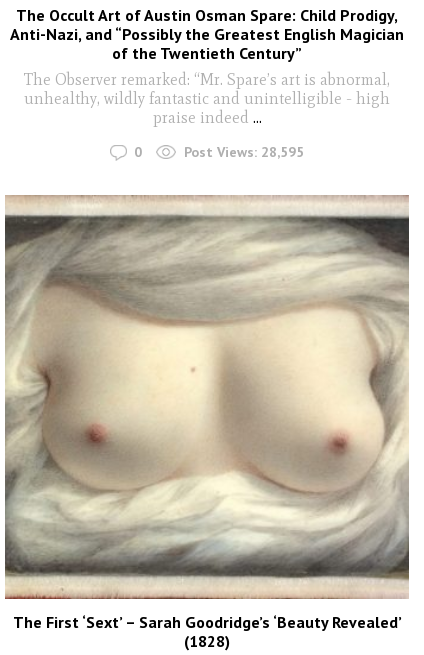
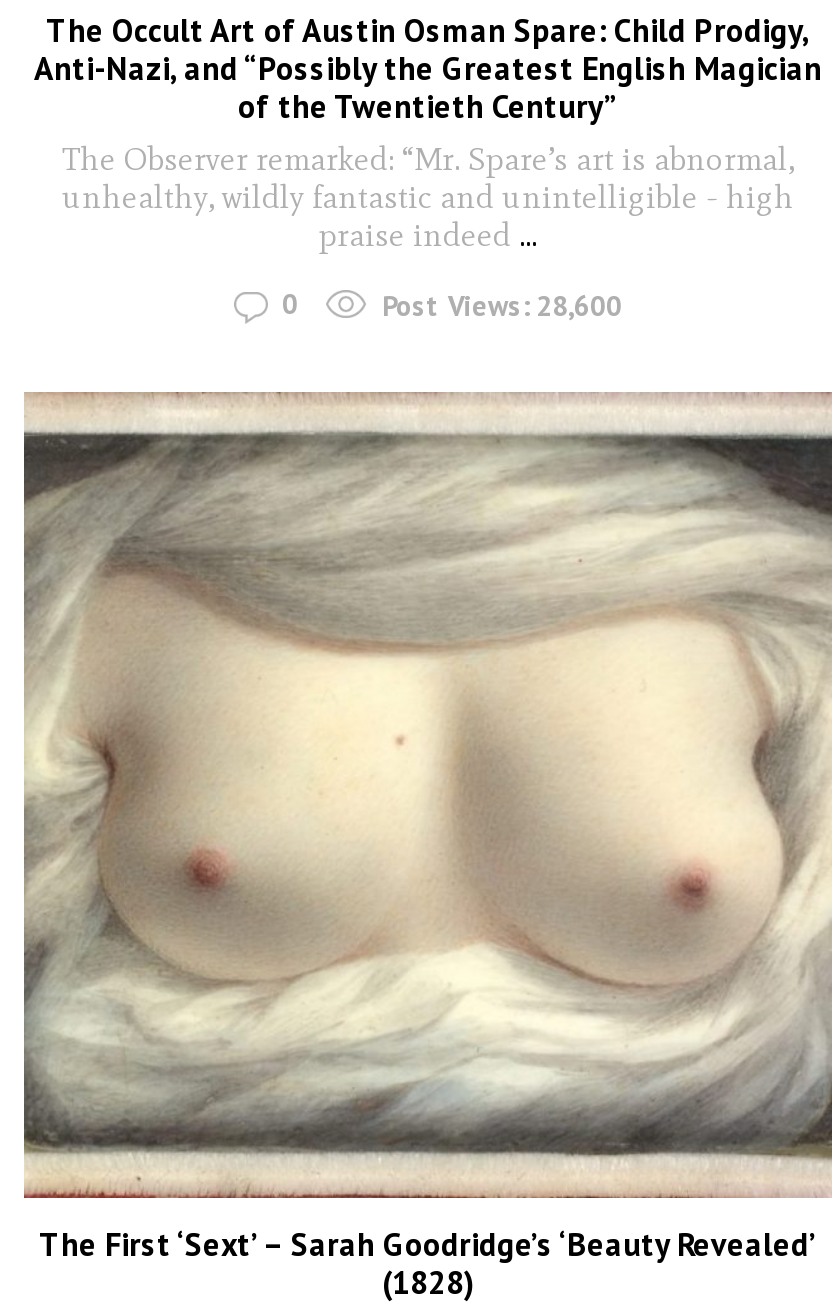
[184,143,304,161] Post Views: 28,595 -> [382,287,622,323] Post Views: 28,600

